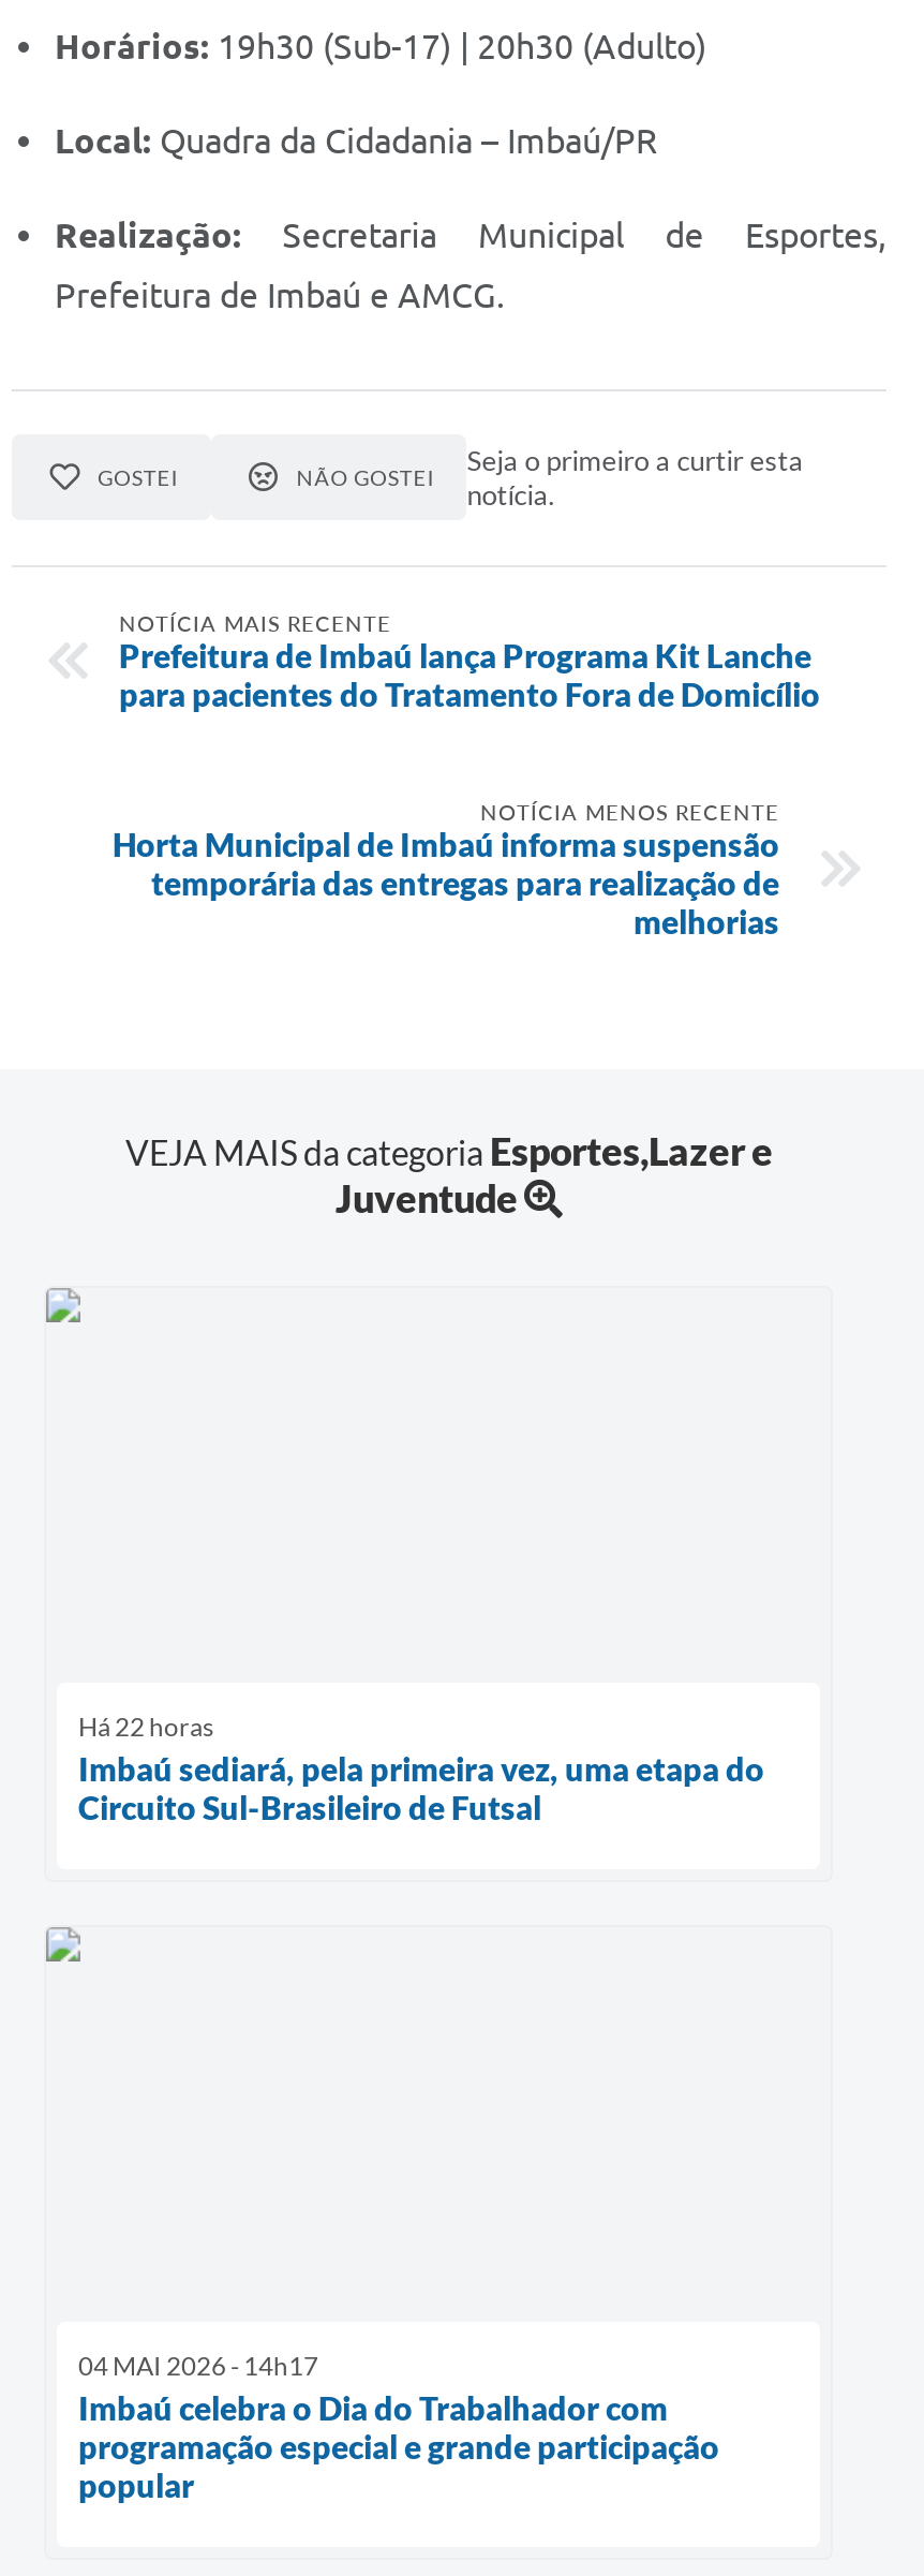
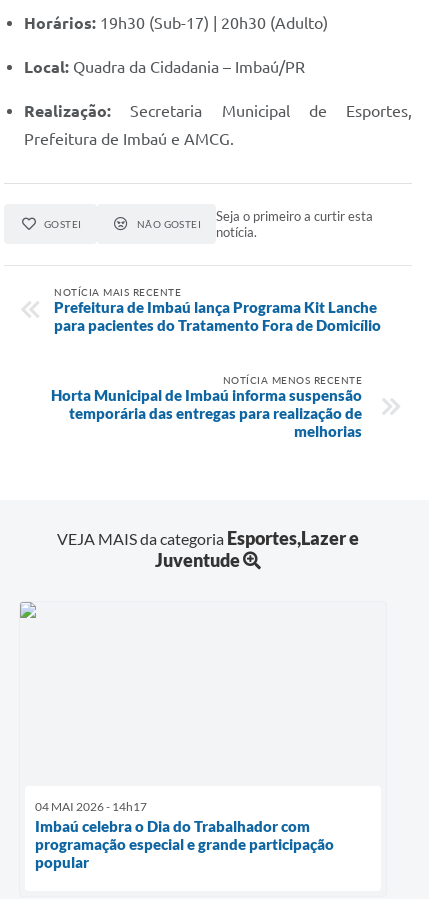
[78,1711,764,1826] Há 22 horas | Imbaú sediará, pela primeira vez, uma etapa do | Circuito Sul-Brasileiro de Futsal -> none

